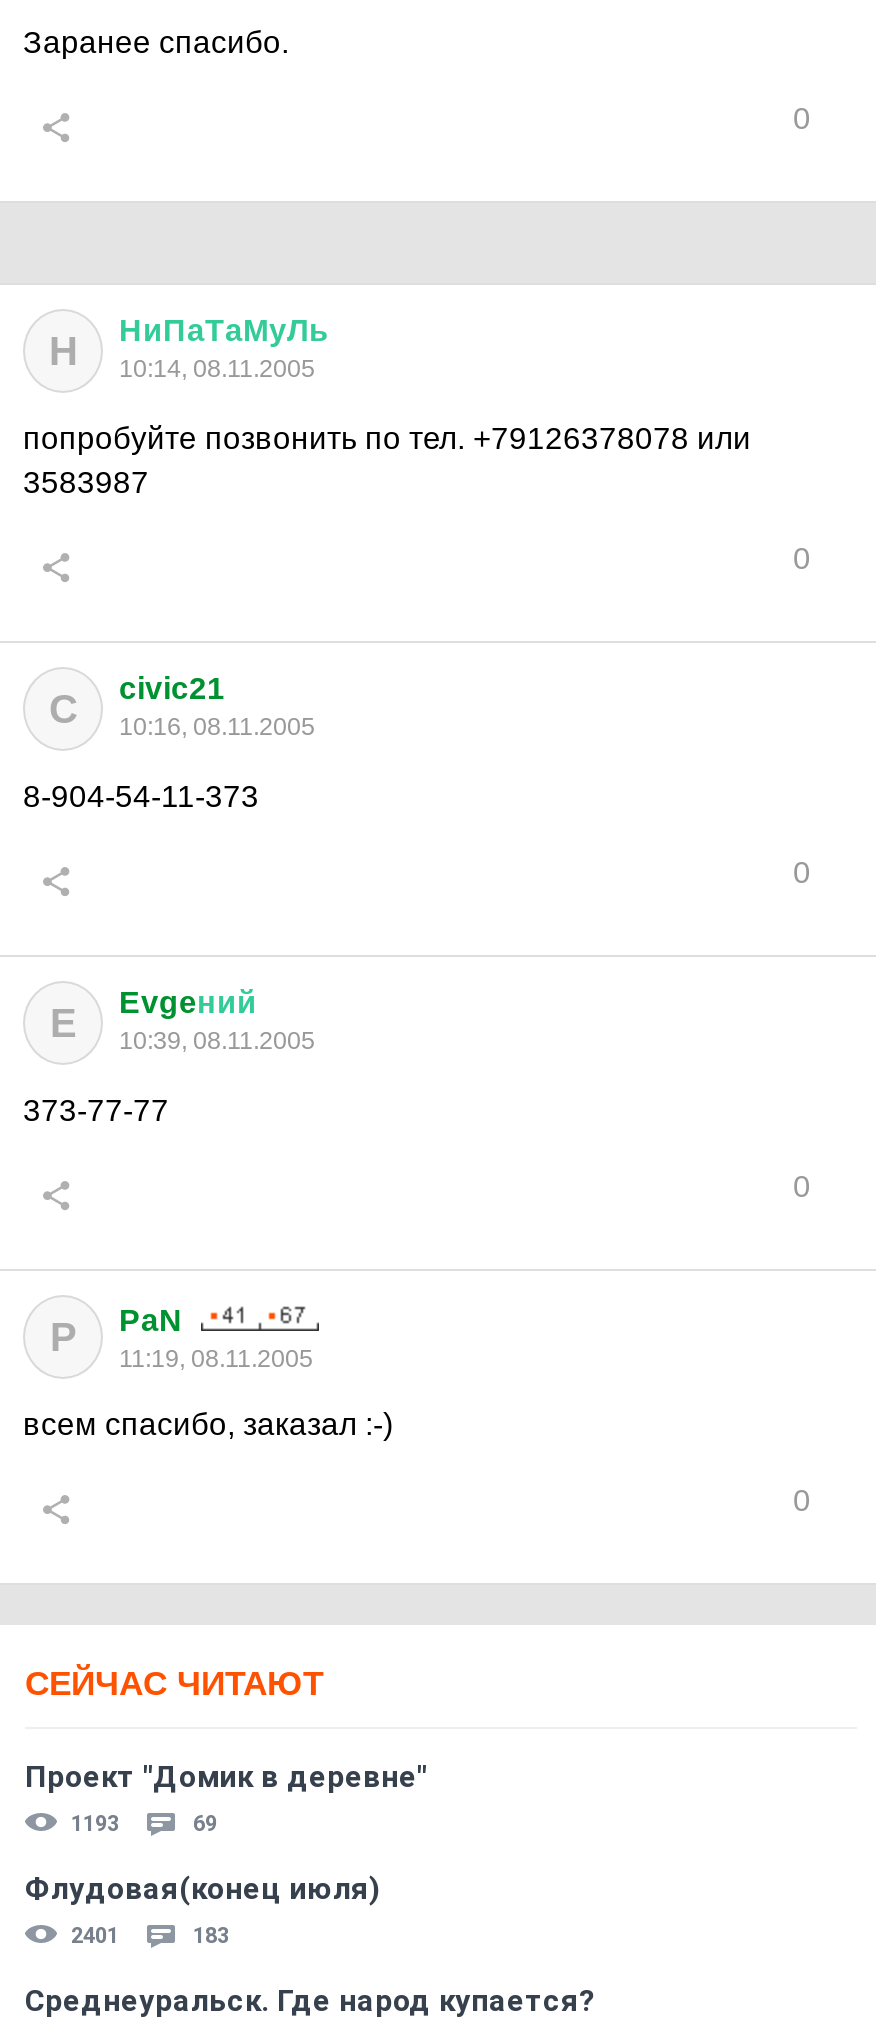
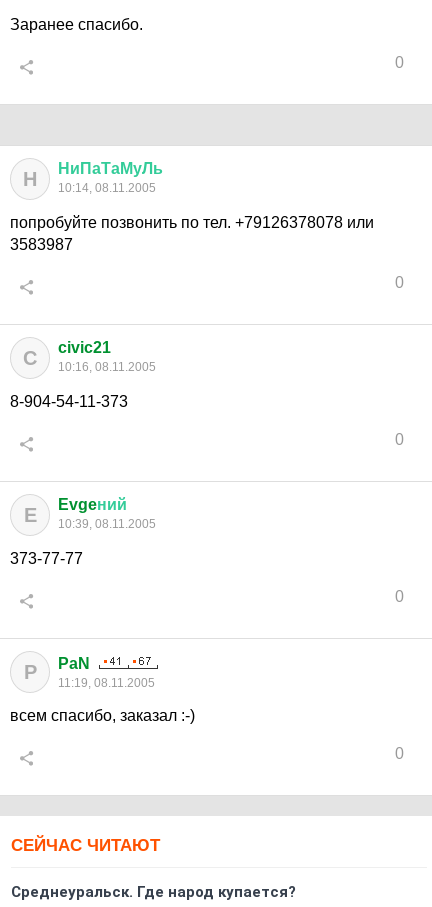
[25,1759,427,1949] Проект "Домик в деревне" | 1193 | 69 | Флудовая(конец июля) | 2401 | 183 -> none

